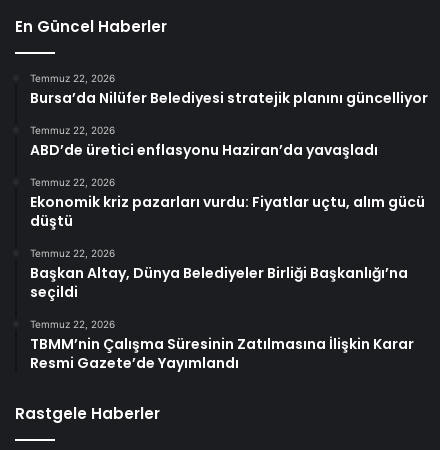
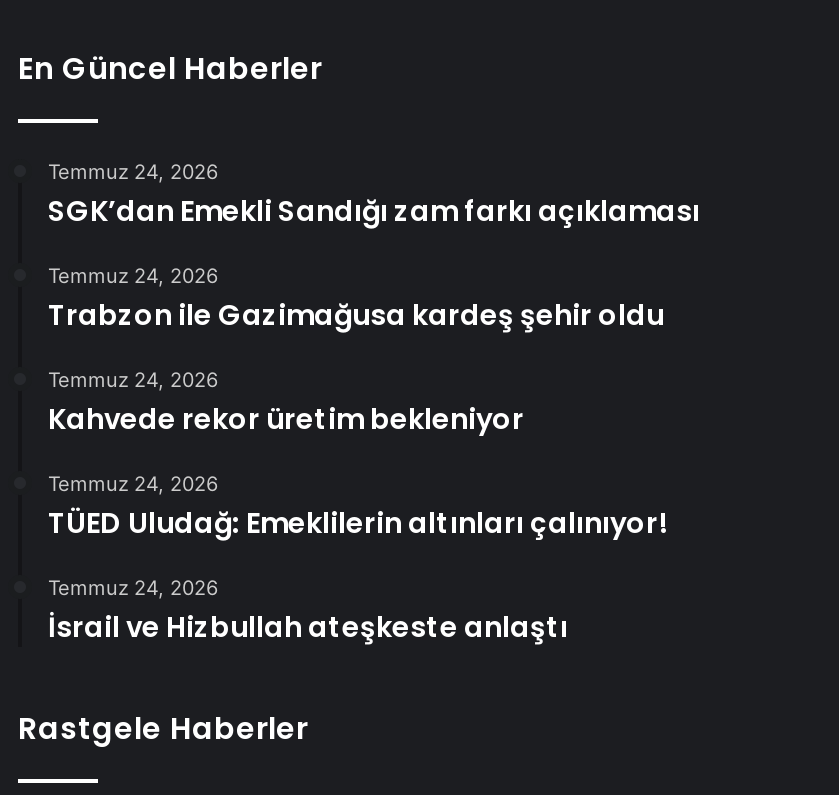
[30,72,428,108] Temmuz 22, 2026 | Bursa’da Nilüfer Belediyesi stratejik planını güncelliyor -> [48,159,700,231] Temmuz 24, 2026 | SGK’dan Emekli Sandığı zam farkı açıklaması
[30,124,378,160] Temmuz 22, 2026 | ABD’de üretici enflasyonu Haziran’da yavaşladı -> [48,263,664,335] Temmuz 24, 2026 | Trabzon ile Gazimağusa kardeş şehir oldu
[30,176,425,231] Temmuz 22, 2026 | Ekonomik kriz pazarları vurdu: Fiyatlar uçtu, alım gücü | düştü -> [48,367,524,439] Temmuz 24, 2026 | Kahvede rekor üretim bekleniyor
[30,247,408,302] Temmuz 22, 2026 | Başkan Altay, Dünya Belediyeler Birliği Başkanlığı’na | seçildi -> [48,471,666,543] Temmuz 24, 2026 | TÜED Uludağ: Emeklilerin altınları çalınıyor!
[30,318,414,373] Temmuz 22, 2026 | TBMM’nin Çalışma Süresinin Zatılmasına İlişkin Karar | Resmi Gazete’de Yayımlandı -> [48,575,568,647] Temmuz 24, 2026 | İsrail ve Hizbullah ateşkeste anlaştı

